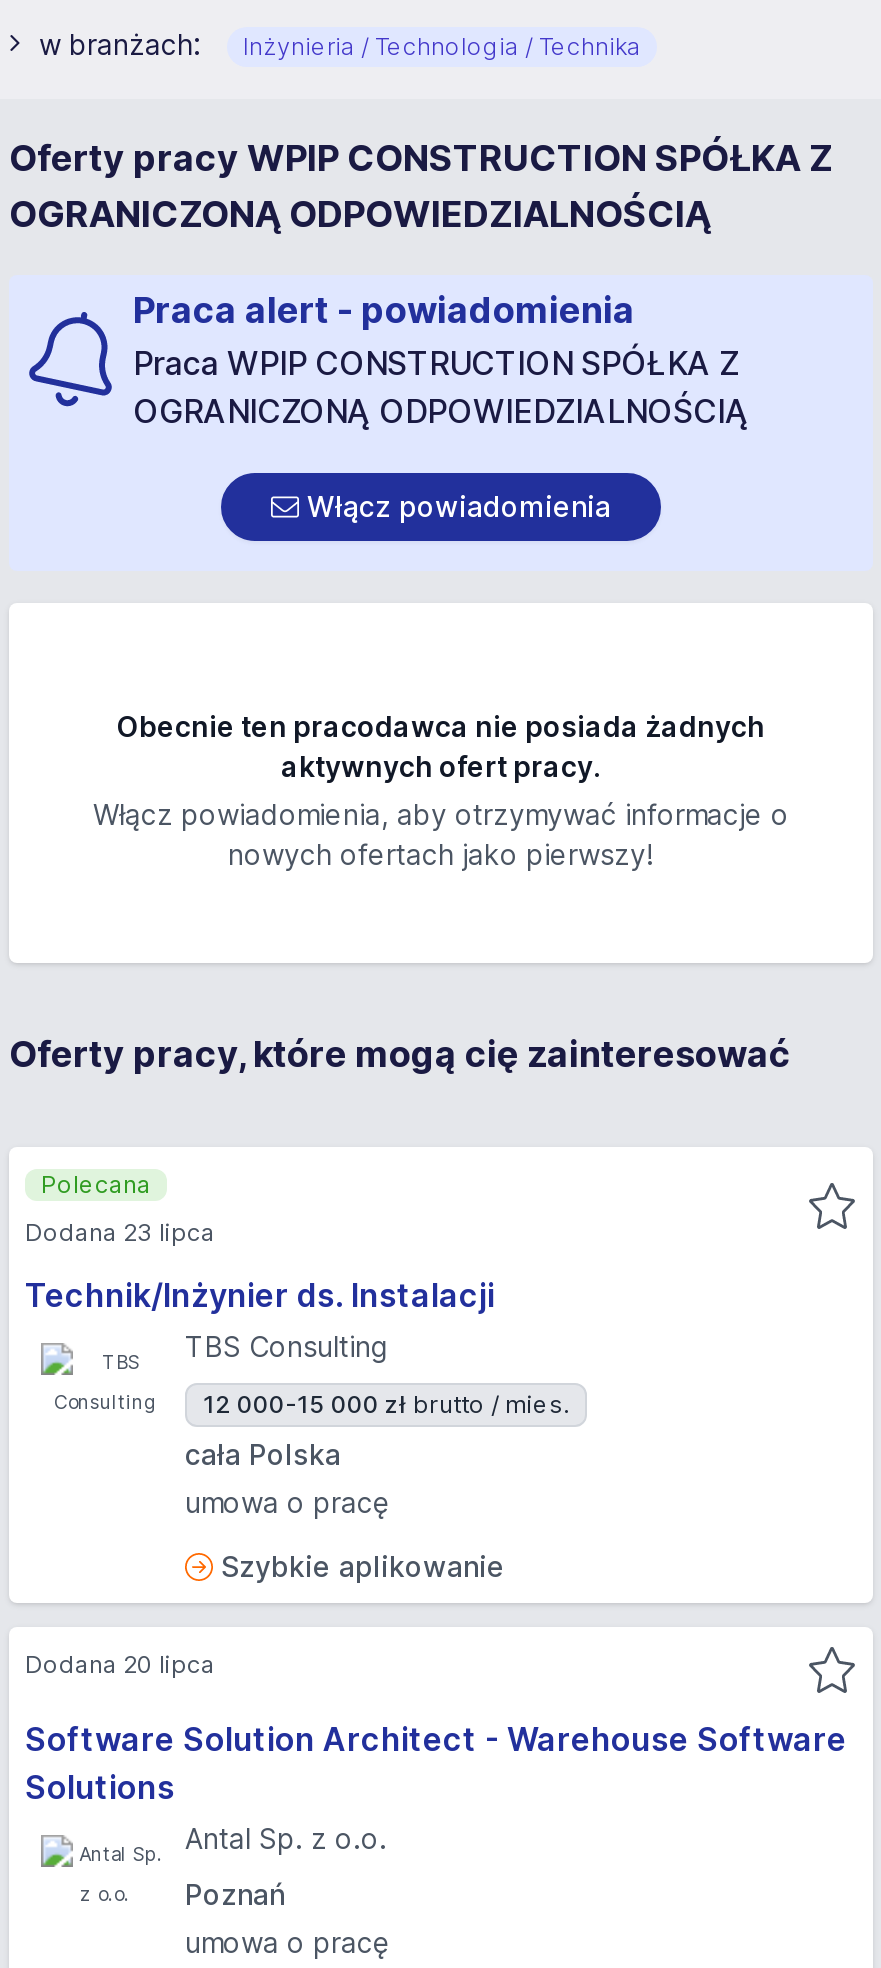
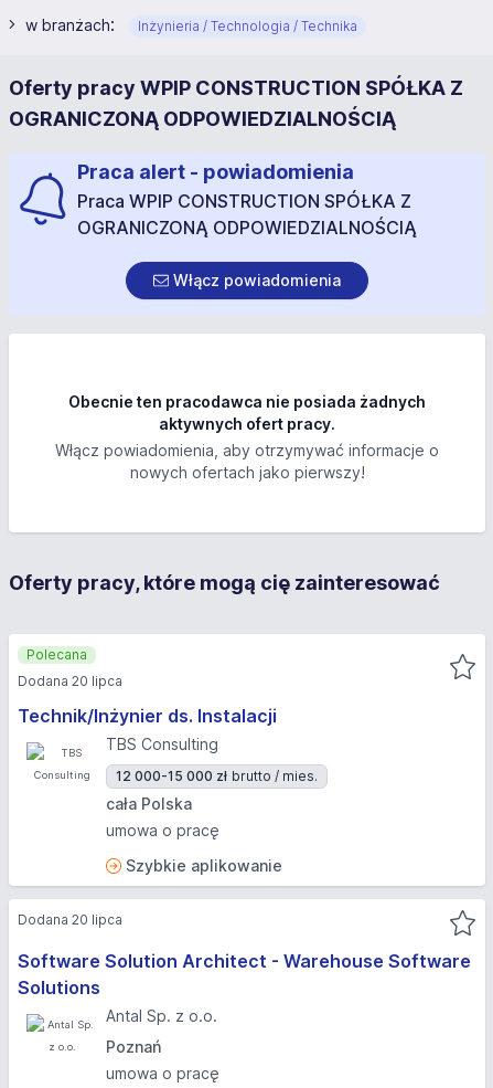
[25,1217,215,1247] Dodana 23 lipca -> [18,673,122,689] Dodana 20 lipca

